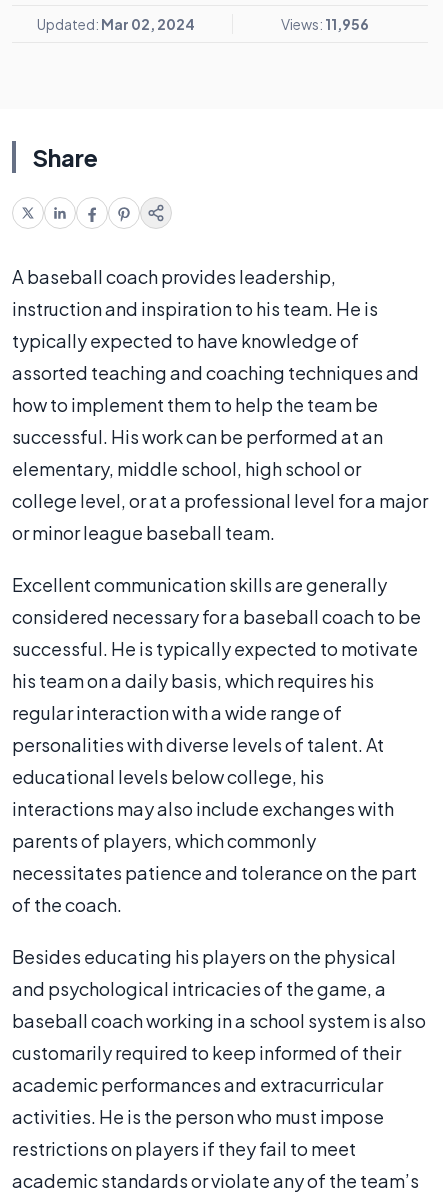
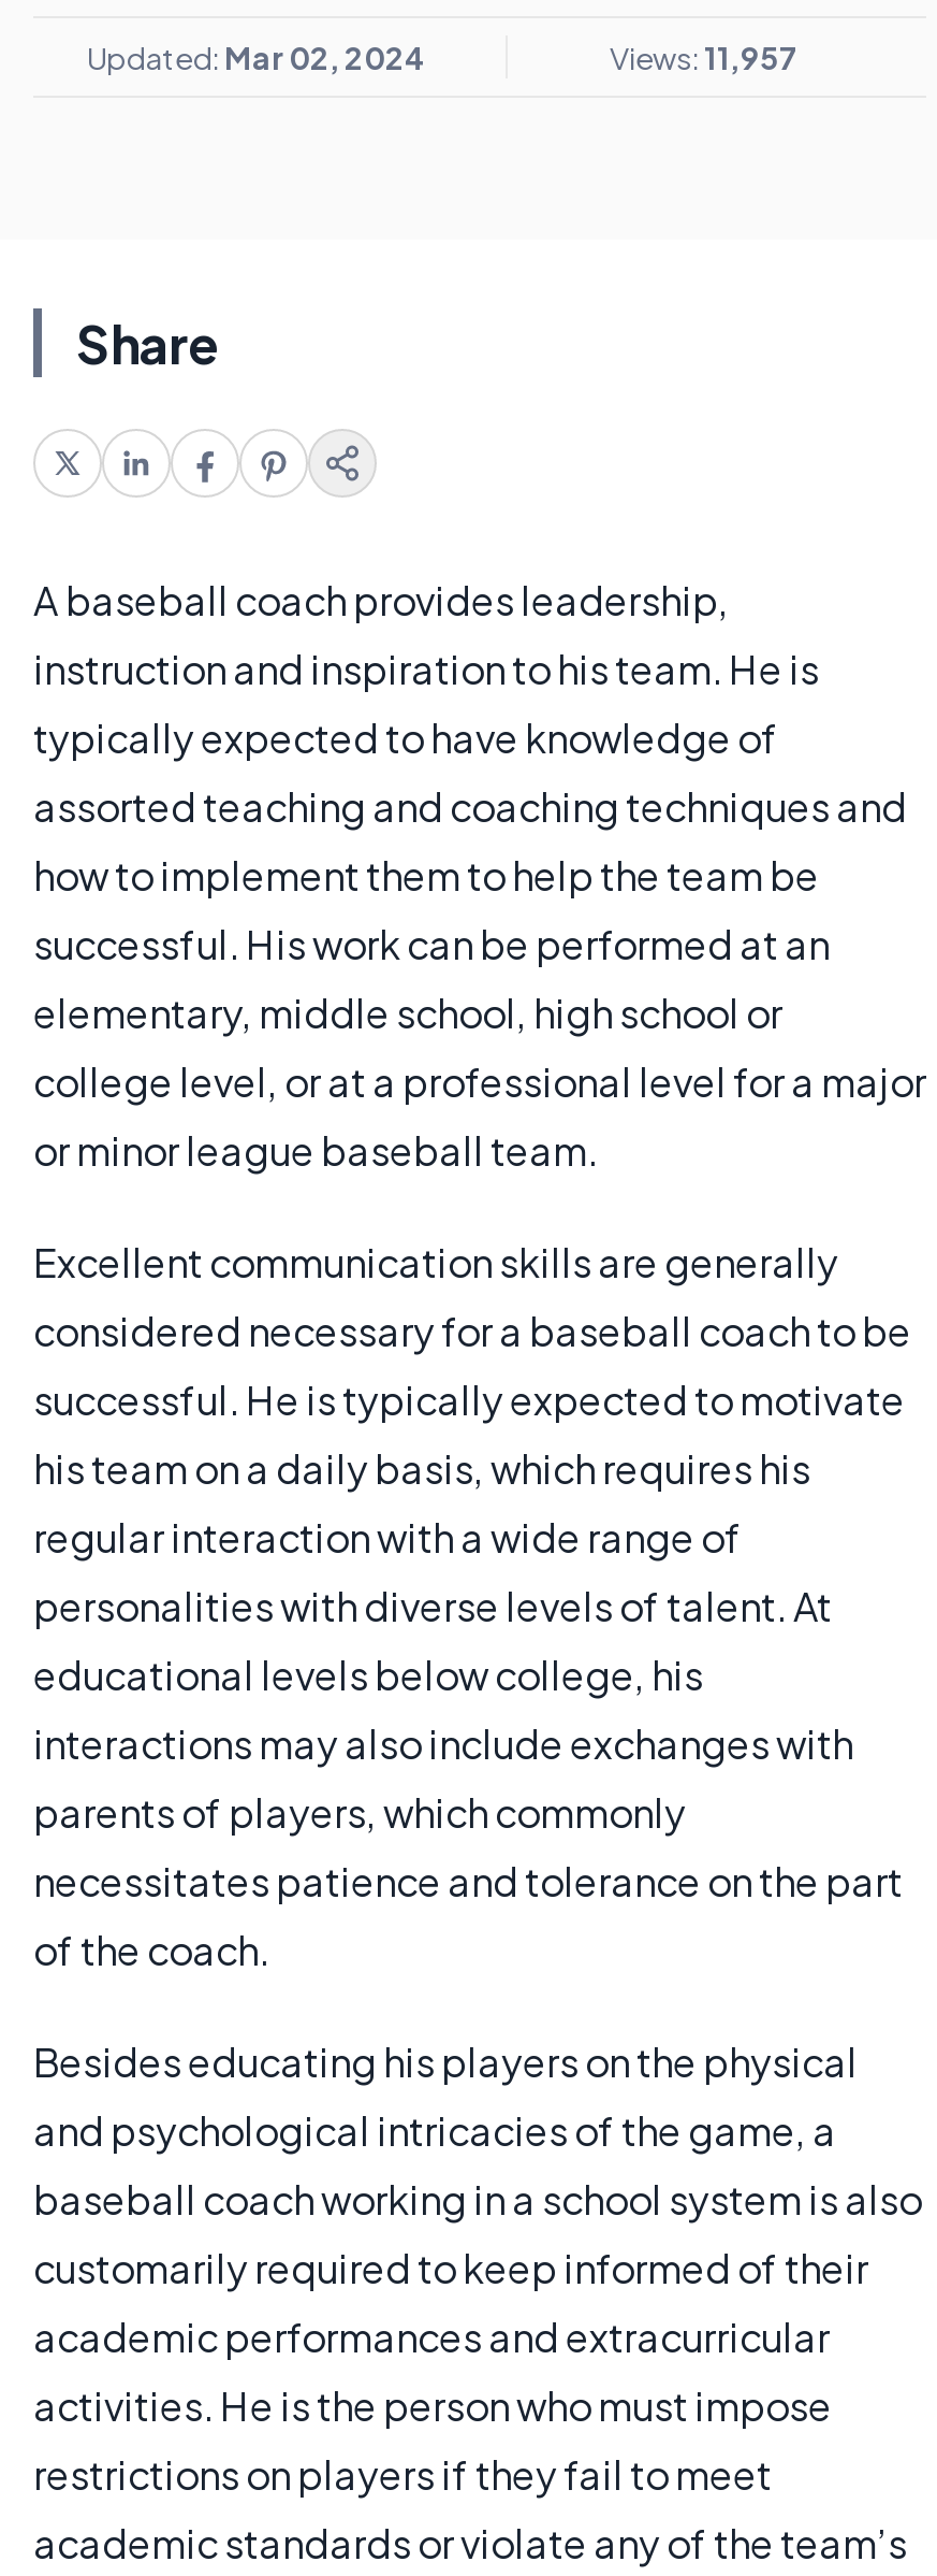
[280,15,368,33] Views: 11,956 -> [610,37,799,75] Views: 11,957

